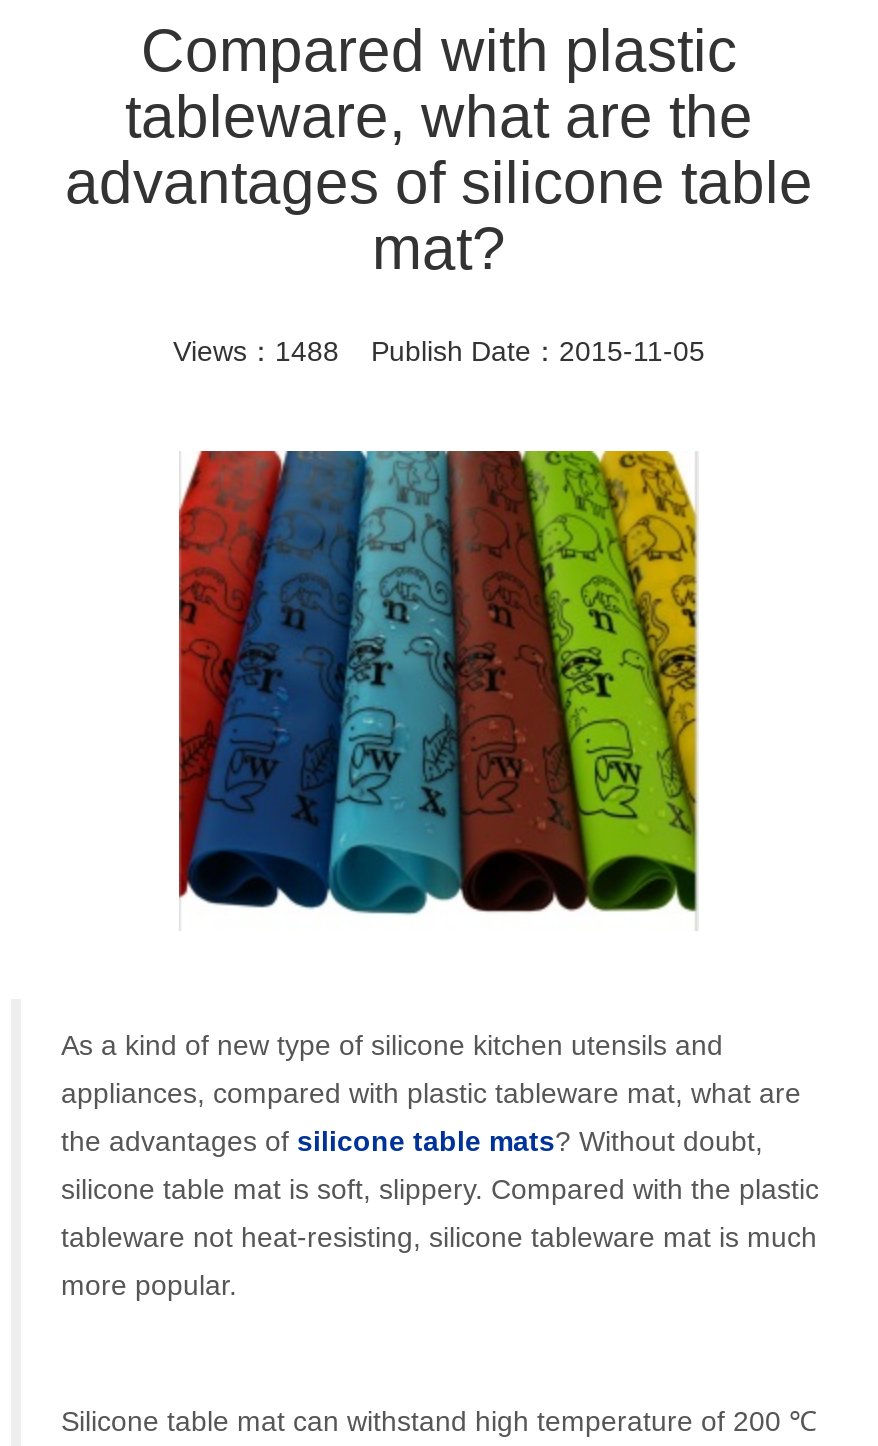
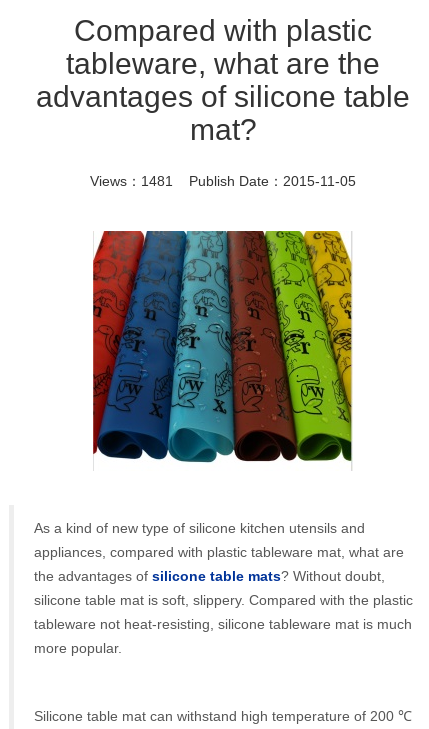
[173,335,705,367] Views：1488 Publish Date：2015-11-05 -> [90,173,356,189] Views：1481 Publish Date：2015-11-05

